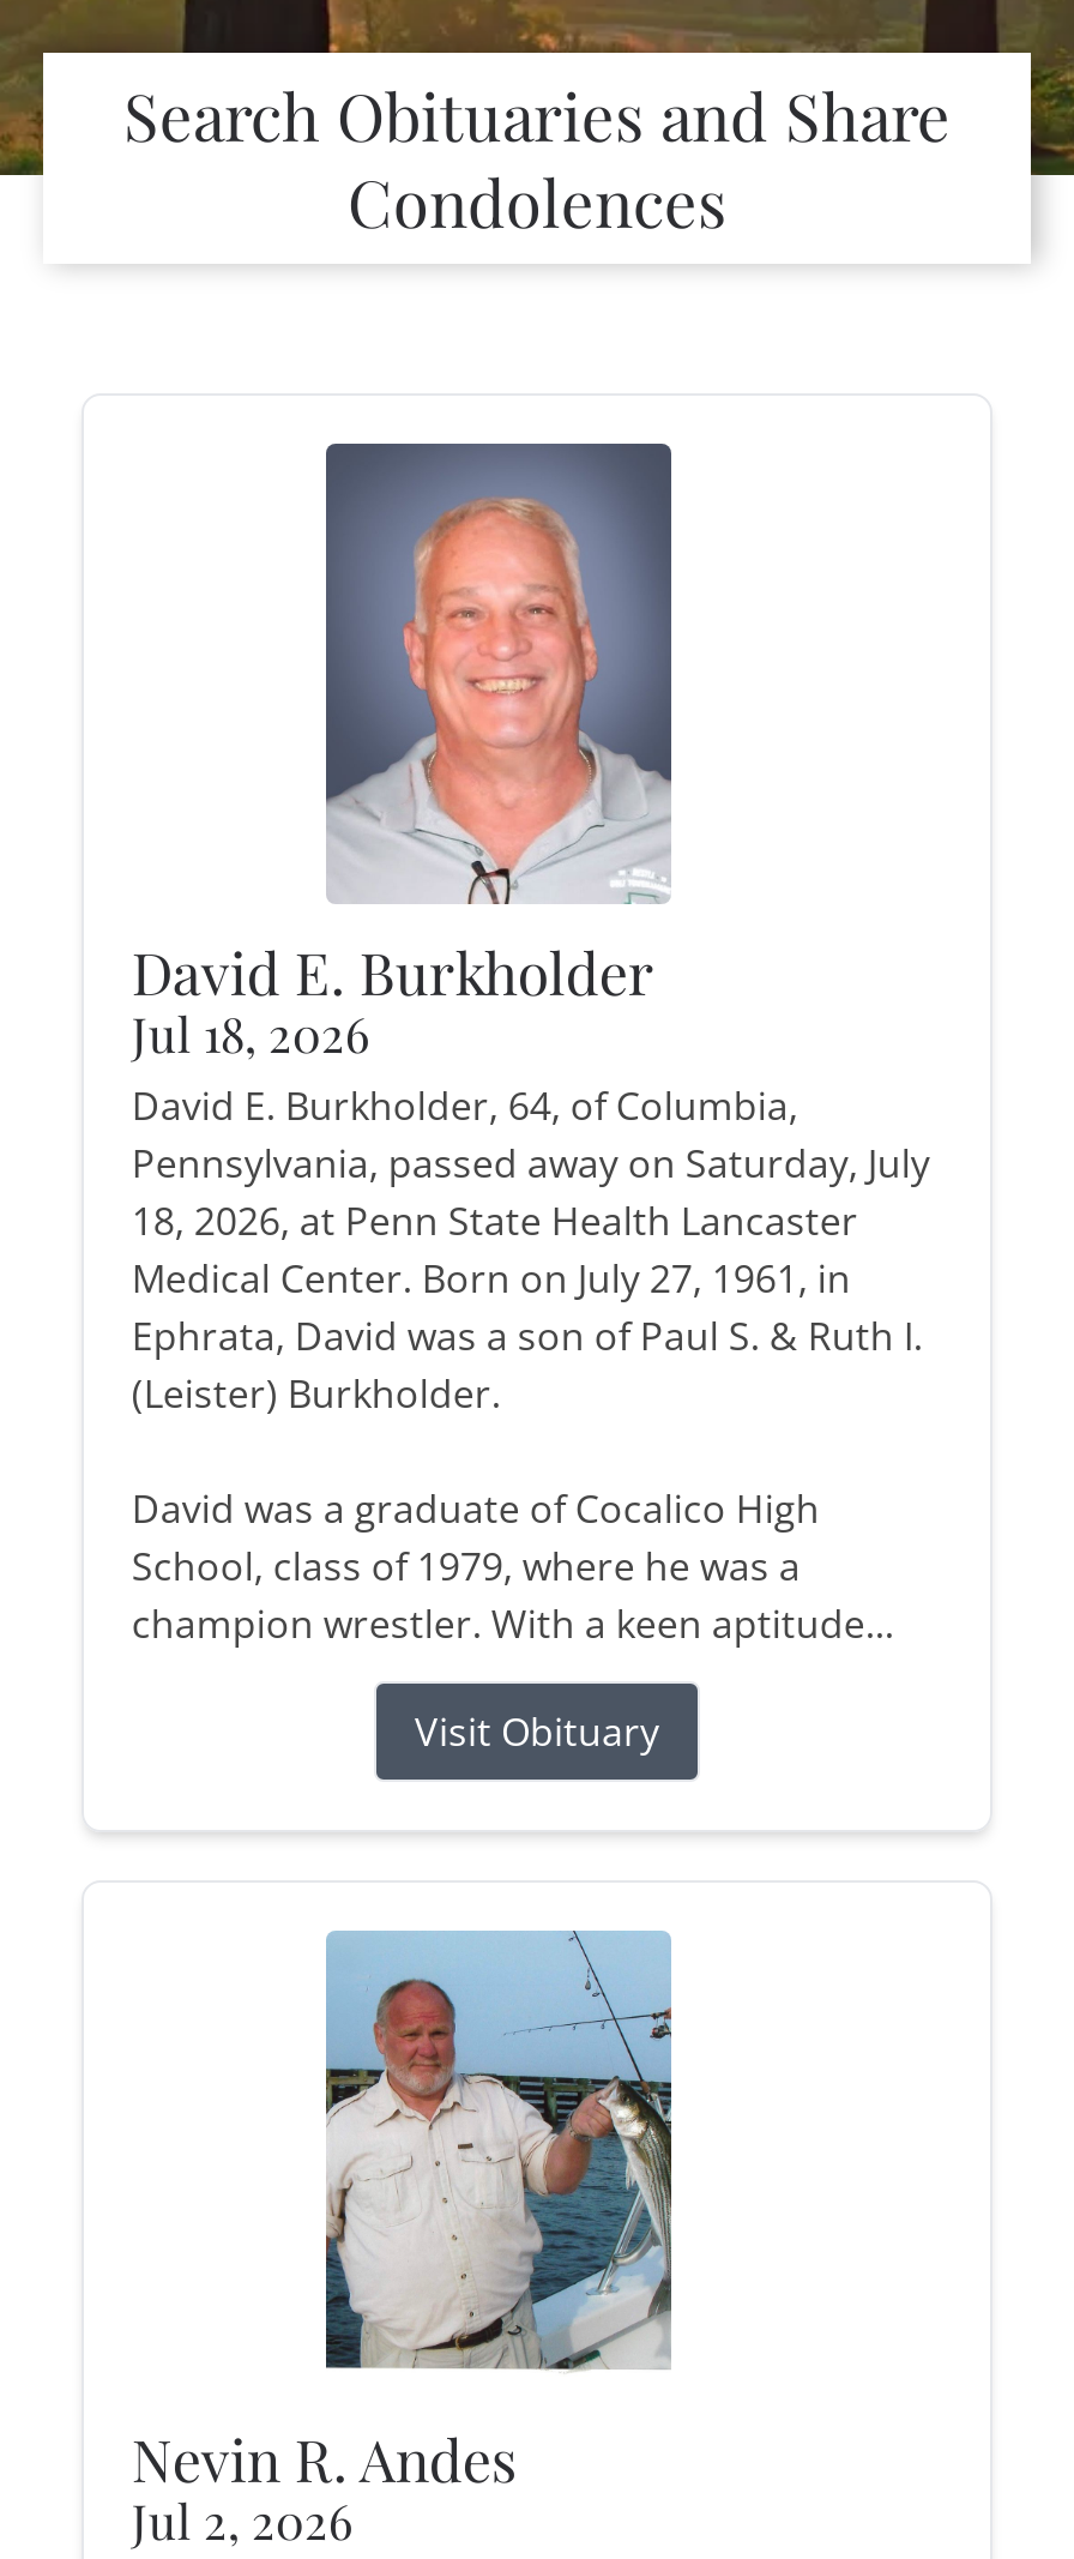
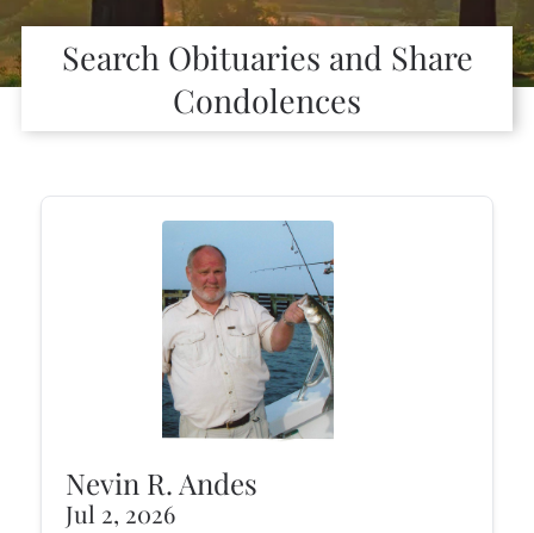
[132,444,930,1758] [image] | David E. Burkholder | Jul 18, 2026 | David E. Burkholder, 64, of Columbia, | Pennsylvania, passed away on Saturday, July | 18, 2026, at Penn State Health Lancaster | Medical Center. Born on July 27, 1961, in | Ephrata, David was a son of Paul S. & Ruth I. | (Leister) Burkholder. | David was a graduate of Cocalico High | School, class of 1979, where he was a | champion wrestler. With a keen aptitude... | Visit Obituary -> none

